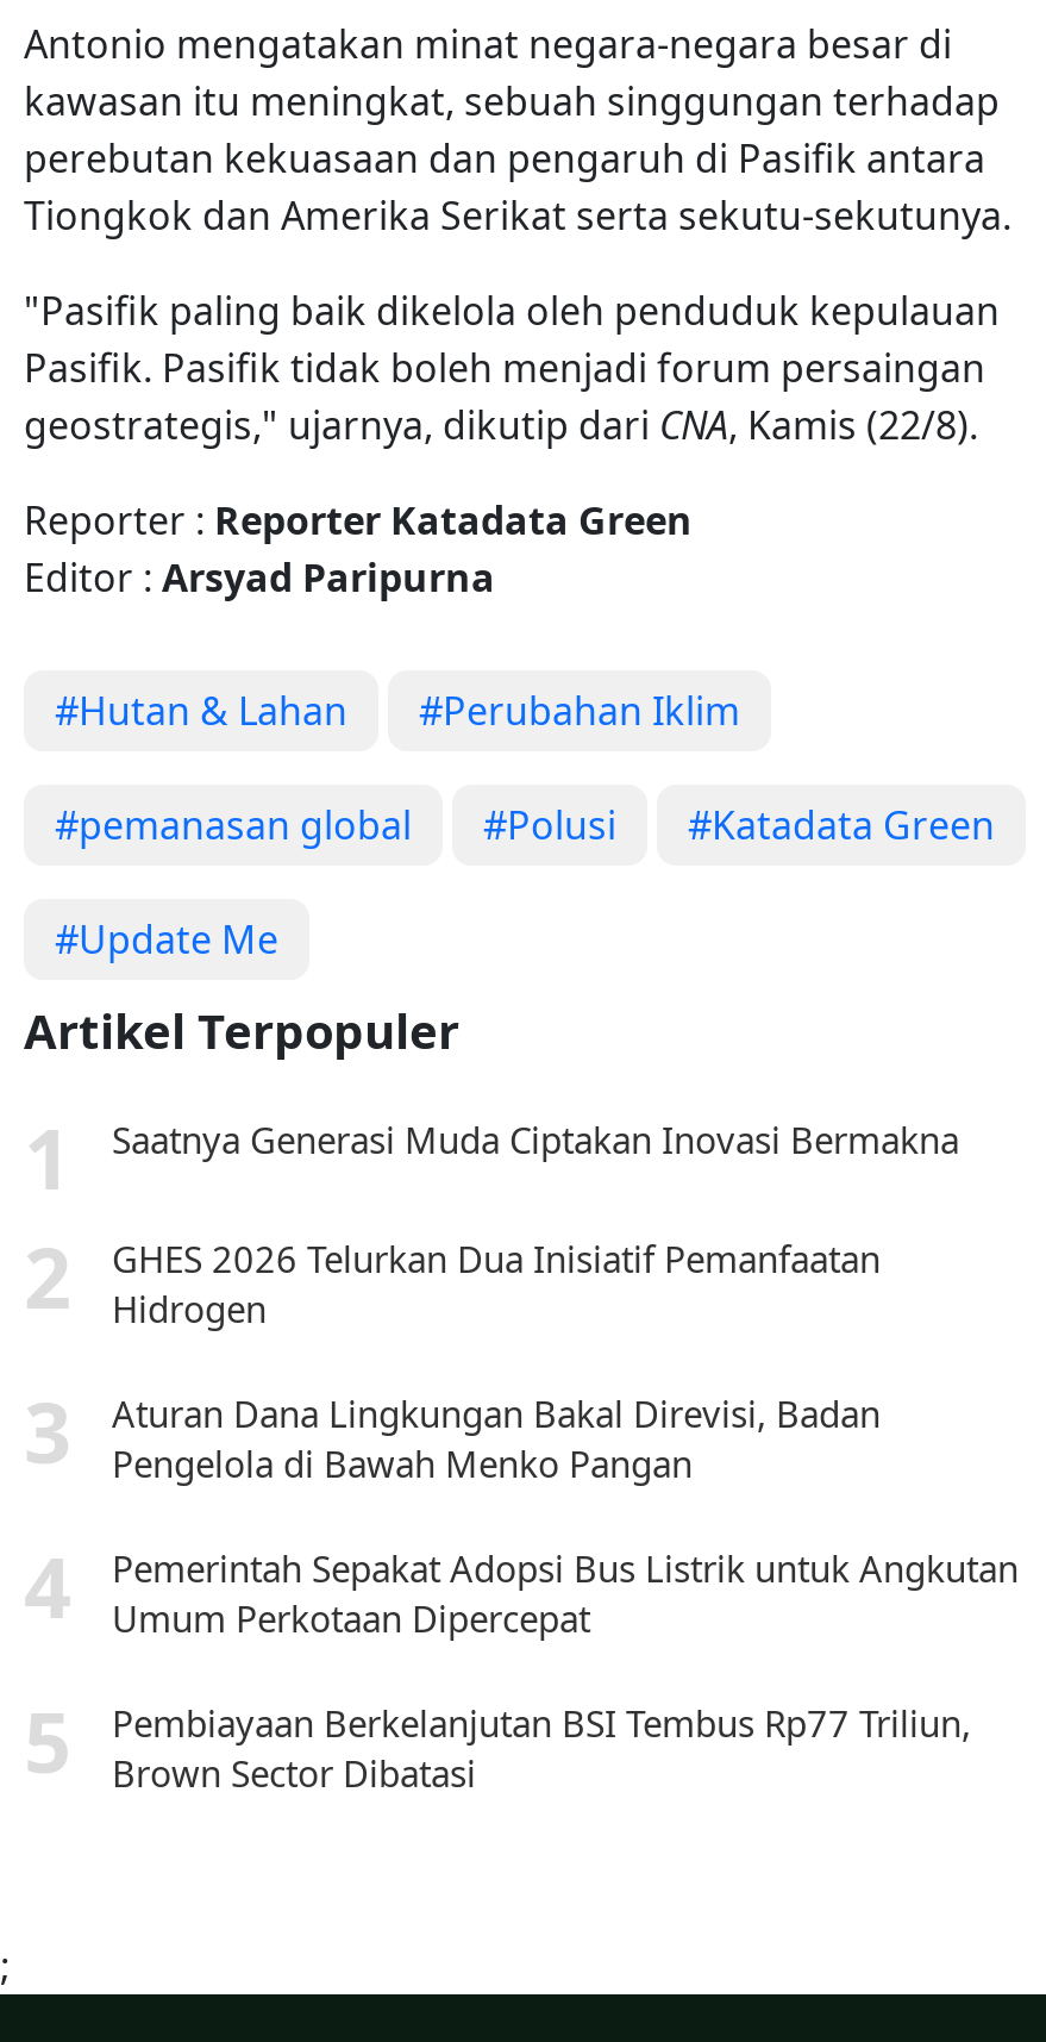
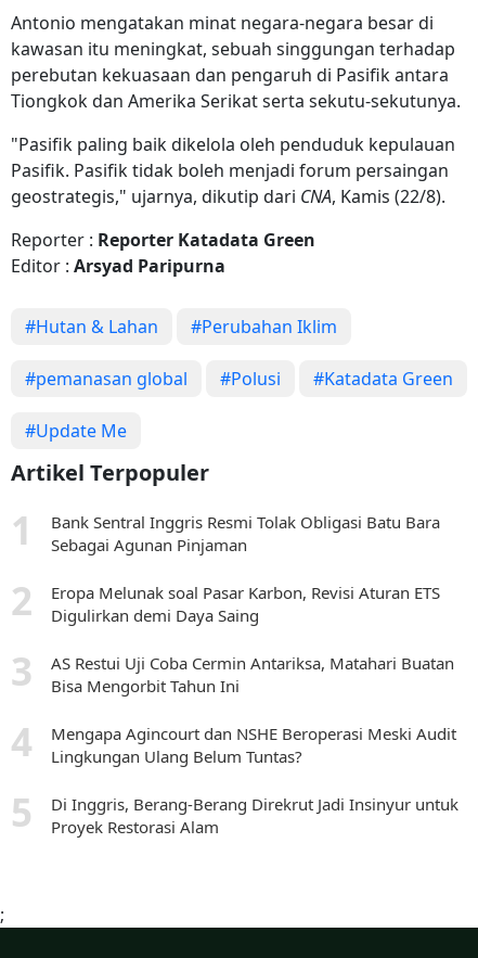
[112,1115,959,1163] Saatnya Generasi Muda Ciptakan Inovasi Bermakna -> [51,511,440,555] Bank Sentral Inggris Resmi Tolak Obligasi Batu Bara | Sebagai Agunan Pinjaman
[112,1234,881,1332] GHES 2026 Telurkan Dua Inisiatif Pemanfaatan | Hidrogen -> [51,581,440,626] Eropa Melunak soal Pasar Karbon, Revisi Aturan ETS | Digulirkan demi Daya Saing
[112,1389,881,1486] Aturan Dana Lingkungan Bakal Direvisi, Badan | Pengelola di Bawah Menko Pangan -> [51,652,454,696] AS Restui Uji Coba Cermin Antariksa, Matahari Buatan | Bisa Mengorbit Tahun Ini
[112,1544,1019,1641] Pemerintah Sepakat Adopsi Bus Listrik untuk Angkutan | Umum Perkotaan Dipercepat -> [51,722,456,767] Mengapa Agincourt dan NSHE Beroperasi Meski Audit | Lingkungan Ulang Belum Tuntas?
[112,1698,971,1796] Pembiayaan Berkelanjutan BSI Tembus Rp77 Triliun, | Brown Sector Dibatasi -> [51,793,458,837] Di Inggris, Berang-Berang Direkrut Jadi Insinyur untuk | Proyek Restorasi Alam

